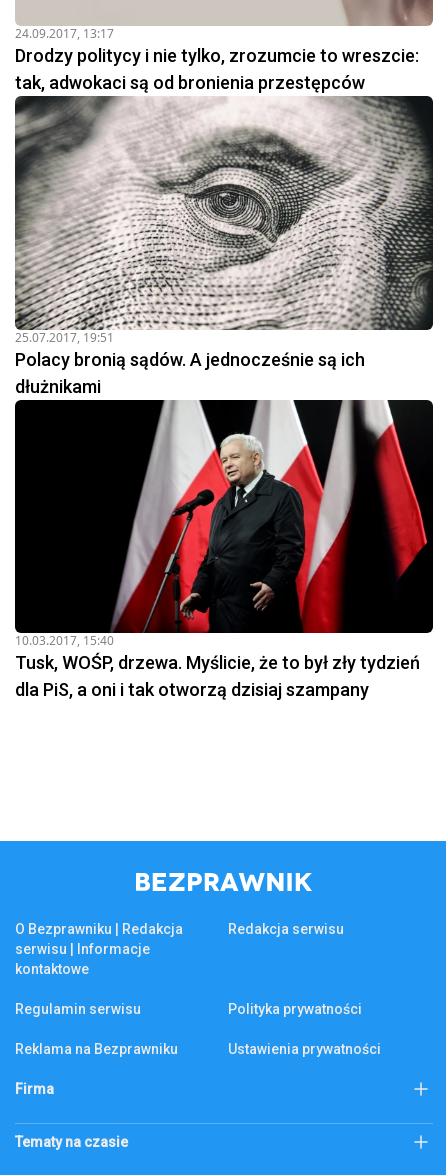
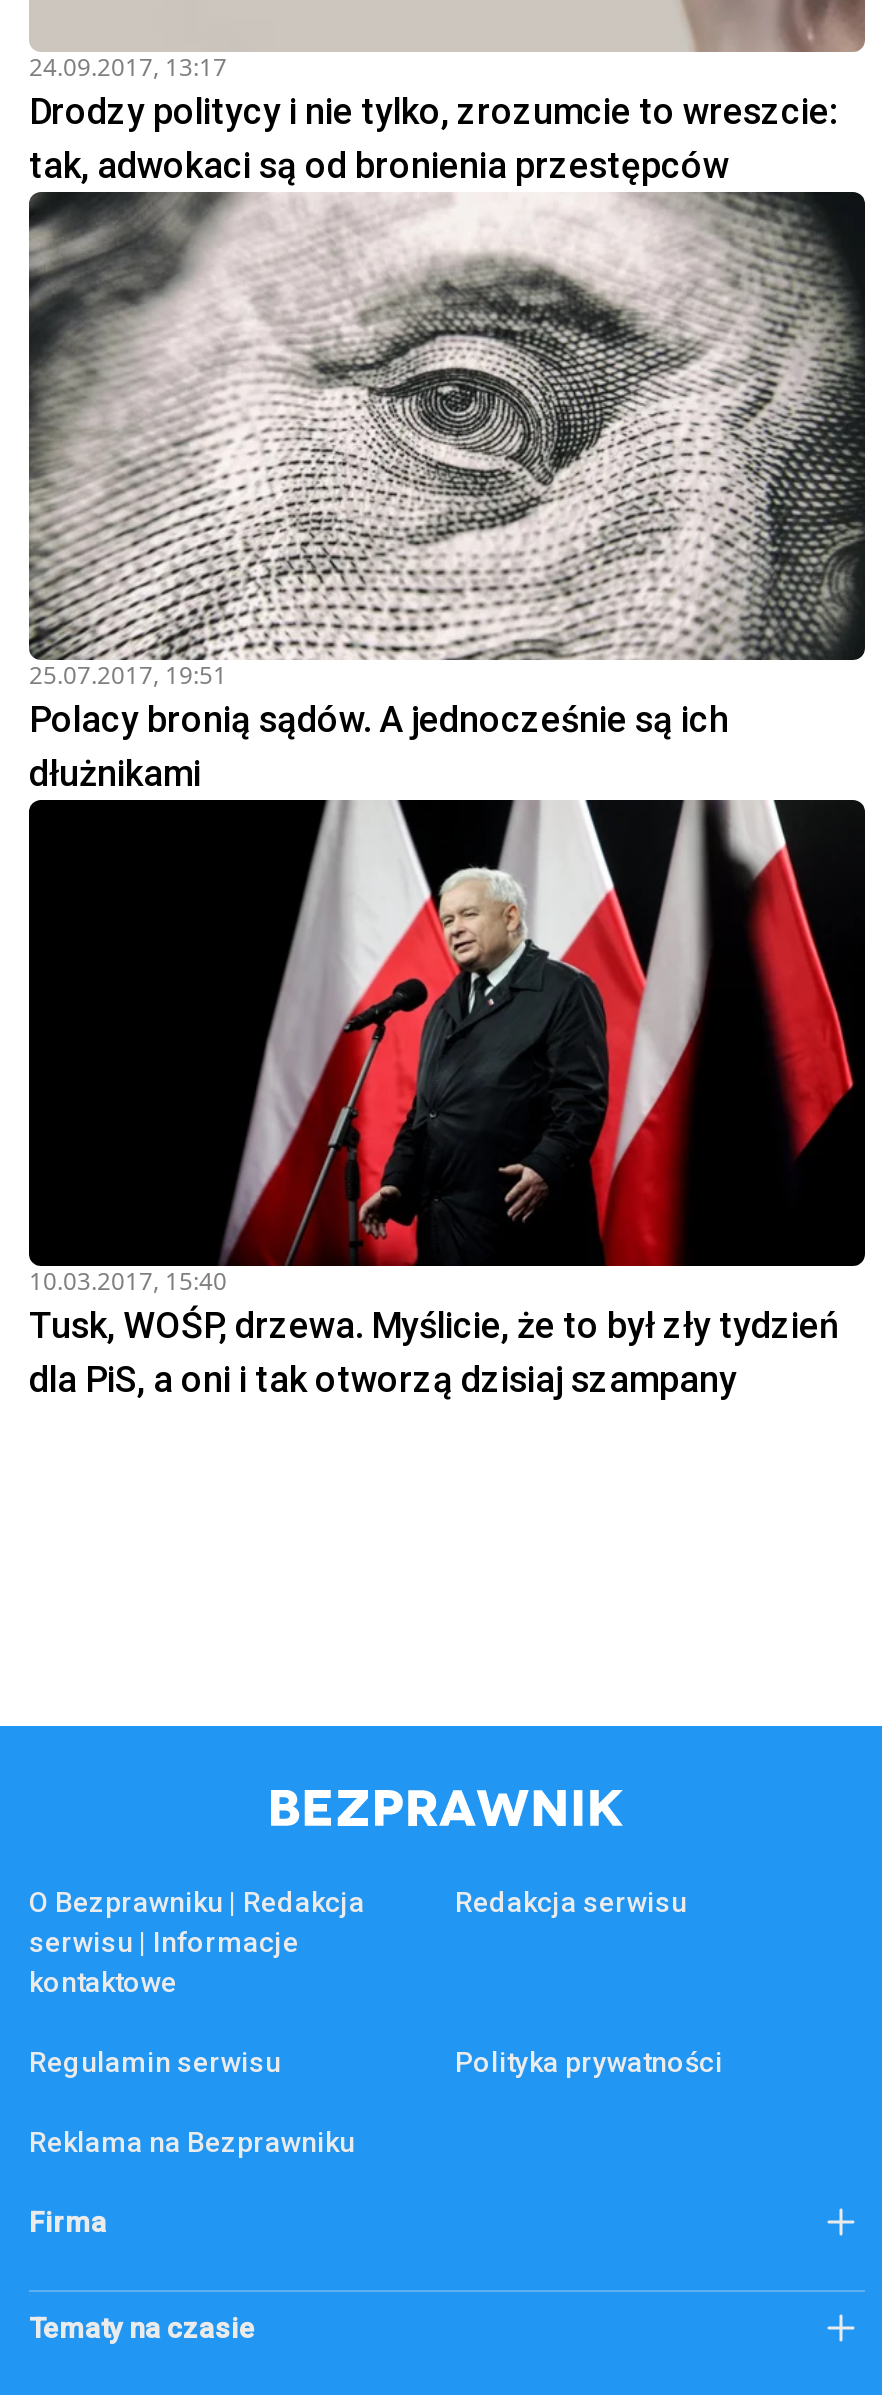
[228,1041,381,1057] Ustawienia prywatności -> none

